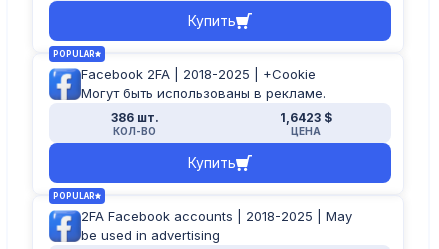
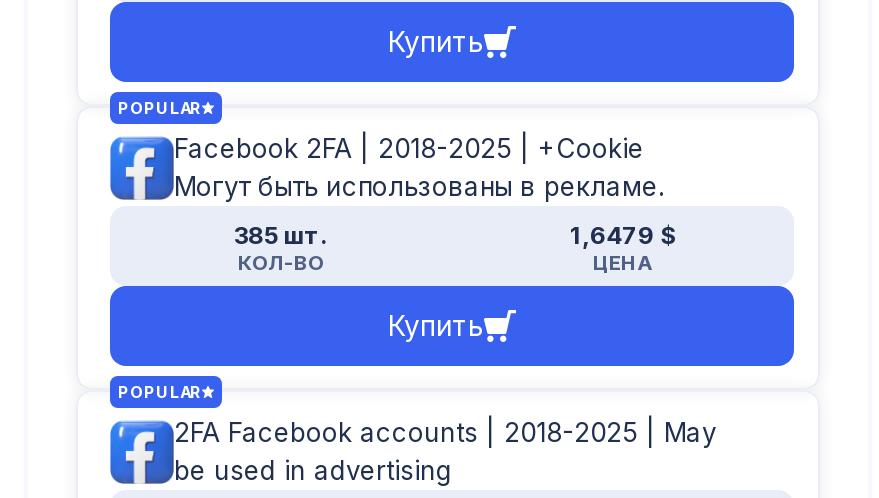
[110,110,158,125] 386 шт. -> [234,220,328,250] 385 шт.
[279,110,331,125] 1,6423 $ -> [570,220,676,250] 1,6479 $

